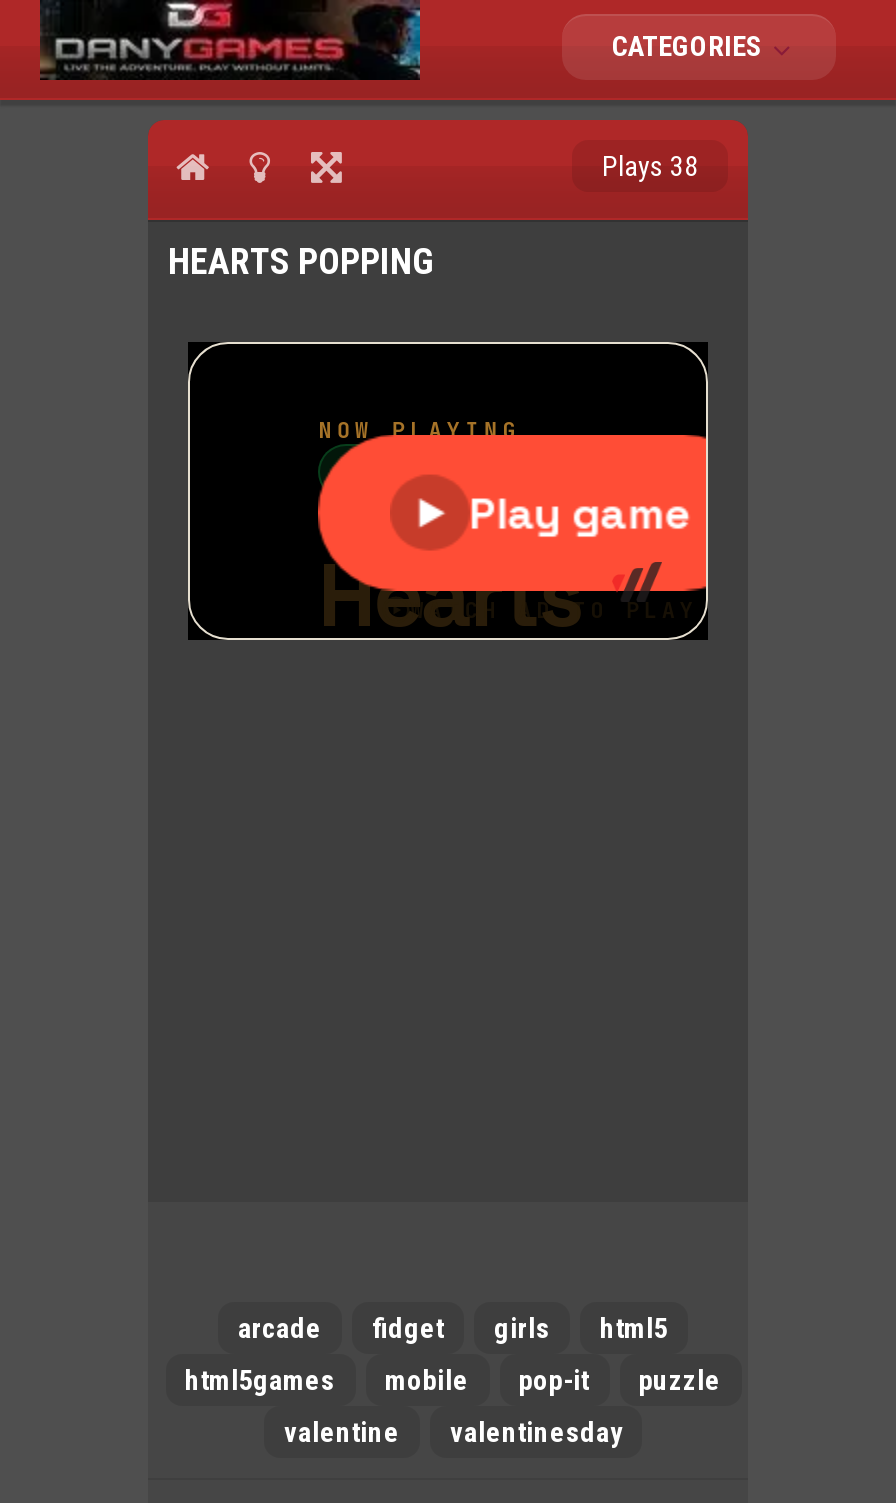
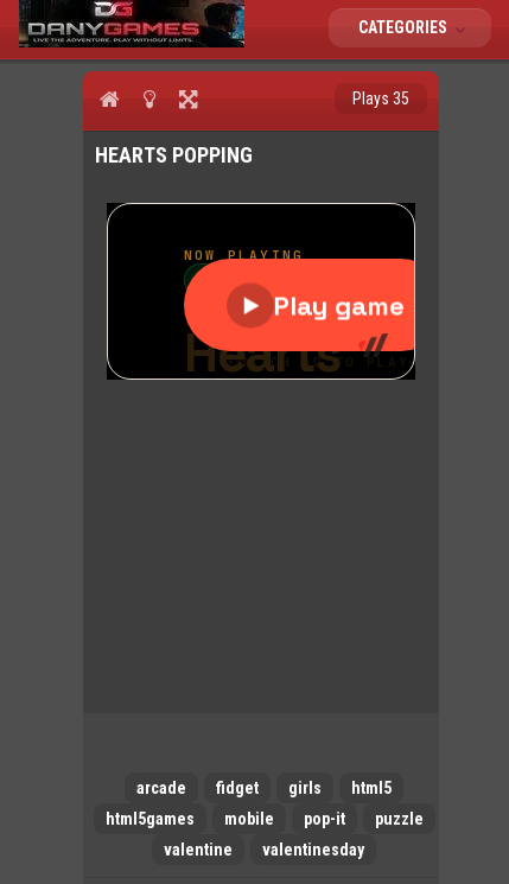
[602,150,698,182] Plays 38 -> [352,89,409,108] Plays 35

